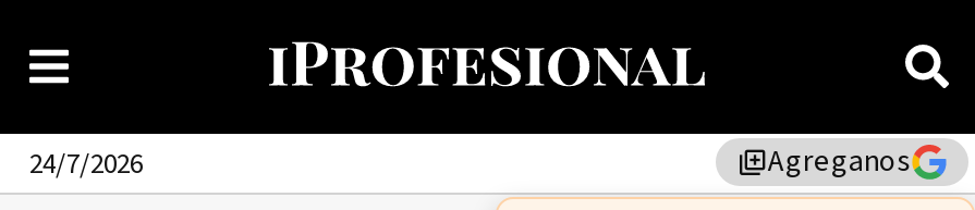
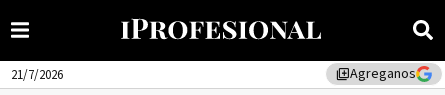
[29,147,143,184] 24/7/2026 -> [11,67,63,84] 21/7/2026

